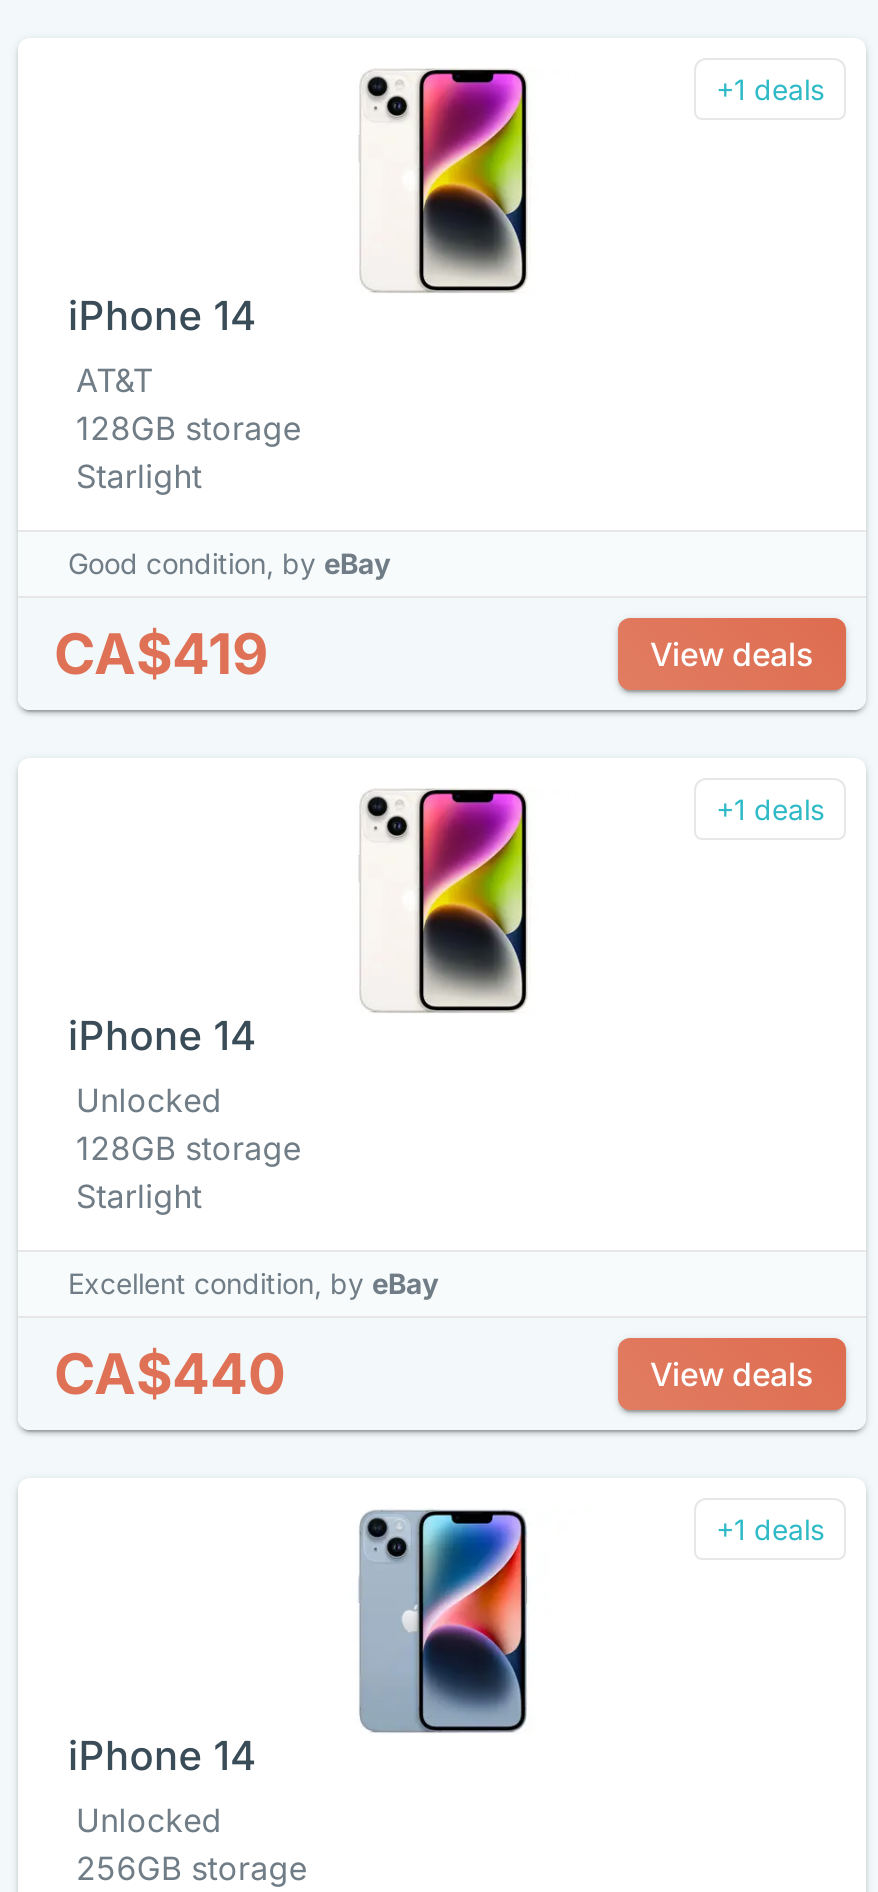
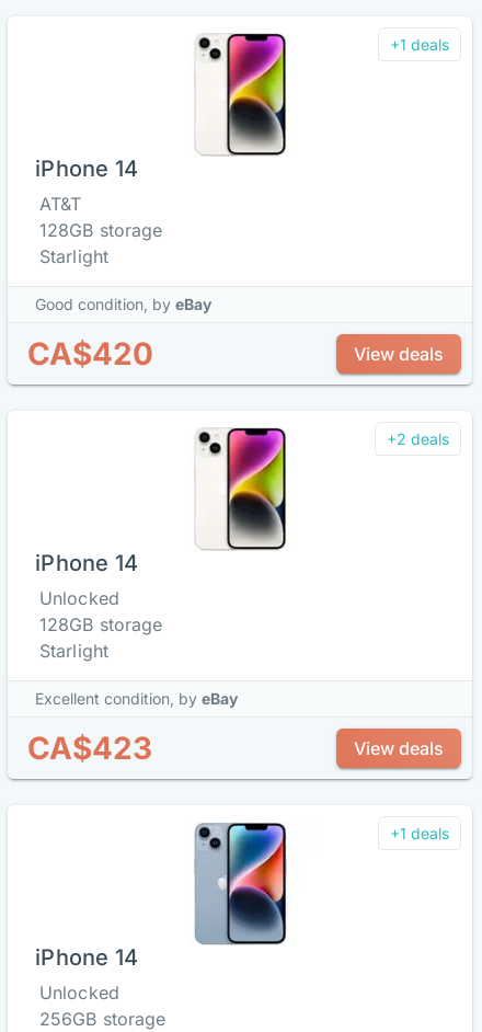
[54,620,268,688] CA$419 -> [27,335,153,372] CA$420
[716,792,824,826] +1 deals -> [387,429,449,448] +2 deals
[54,1340,286,1408] CA$440 -> [27,730,152,767] CA$423

